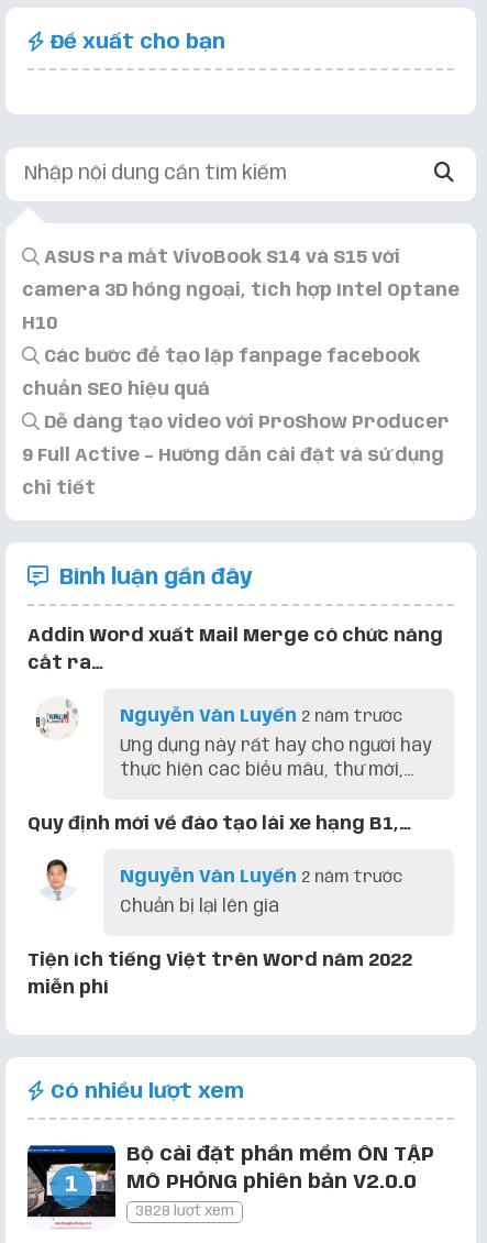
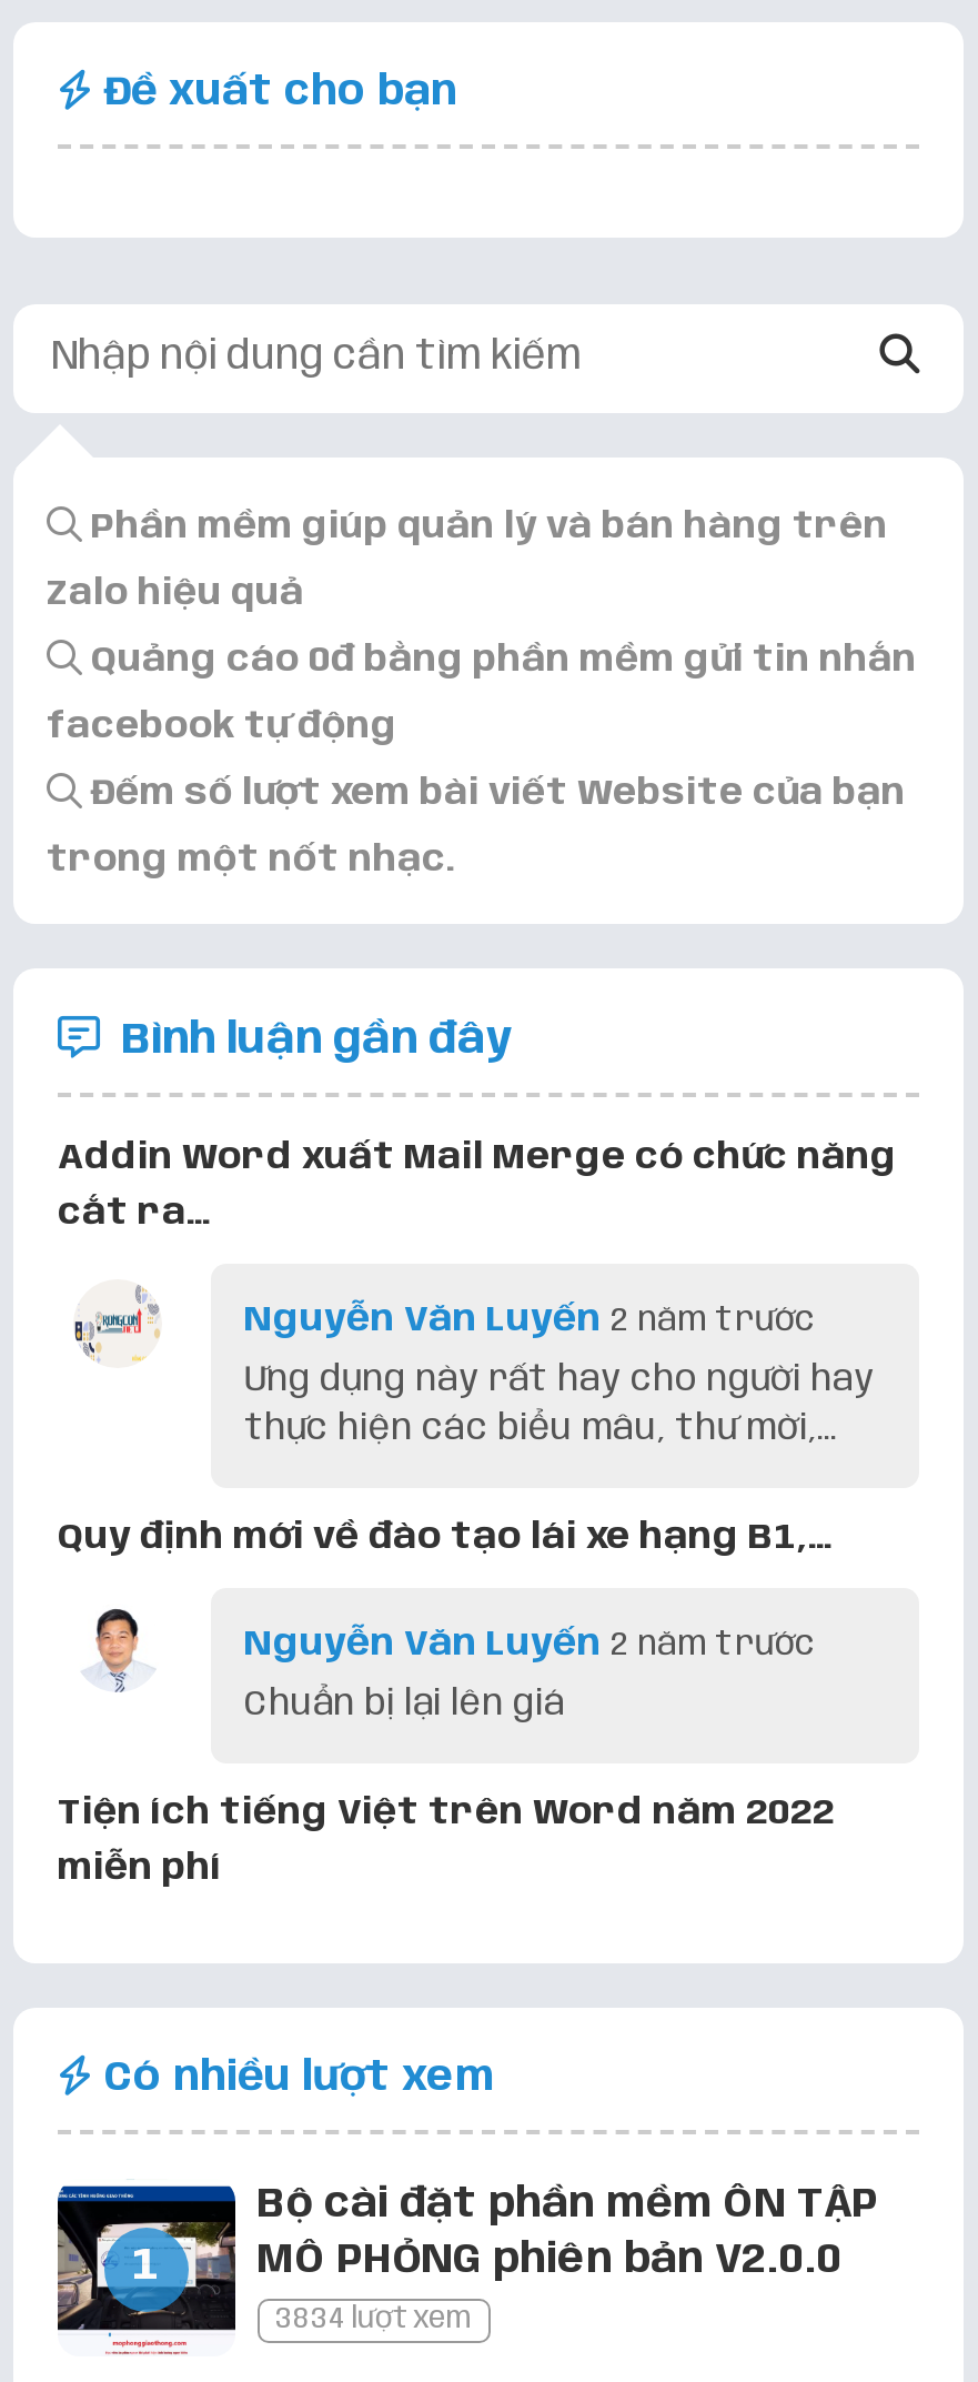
[22,249,460,499] ASUS ra mắt VivoBook S14 và S15 với | camera 3D hồng ngoại, tích hợp Intel Optane | H10 | Các bước để tạo lập fanpage facebook | chuẩn SEO hiệu quả | Dễ dàng tạo video với ProShow Producer | 9 Full Active – Hướng dẫn cài đặt và sử dụng | chi tiết -> [47,509,917,880] Phần mềm giúp quản lý và bán hàng trên | Zalo hiệu quả | Quảng cáo 0đ bằng phần mềm gửi tin nhắn | facebook tự động | Đếm số lượt xem bài viết Website của bạn | trong một nốt nhạc.
[135,1205,234,1219] 3828 lượt xem -> [275,2306,473,2335] 3834 lượt xem

